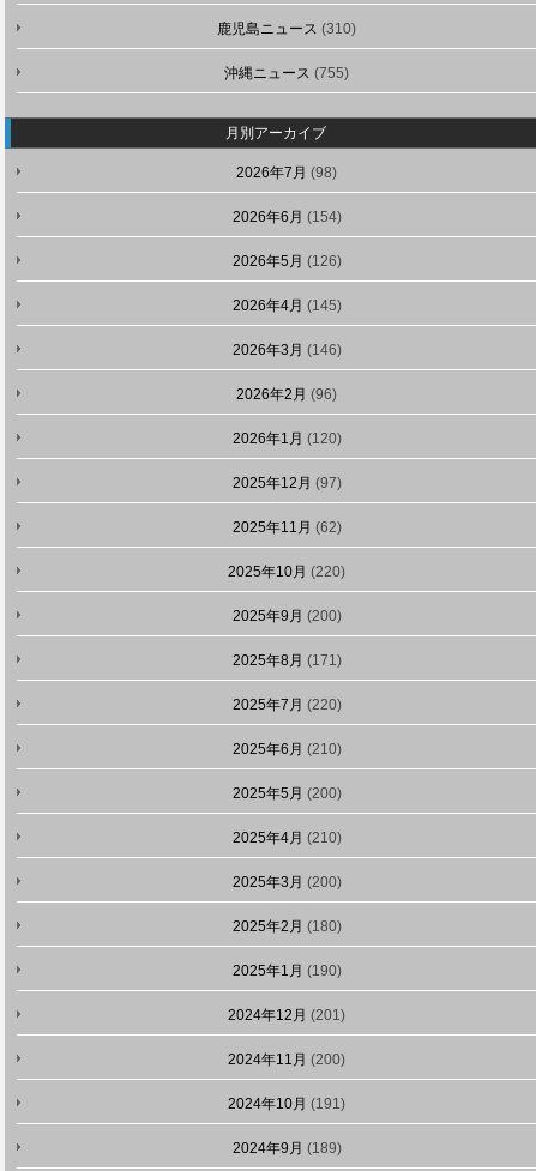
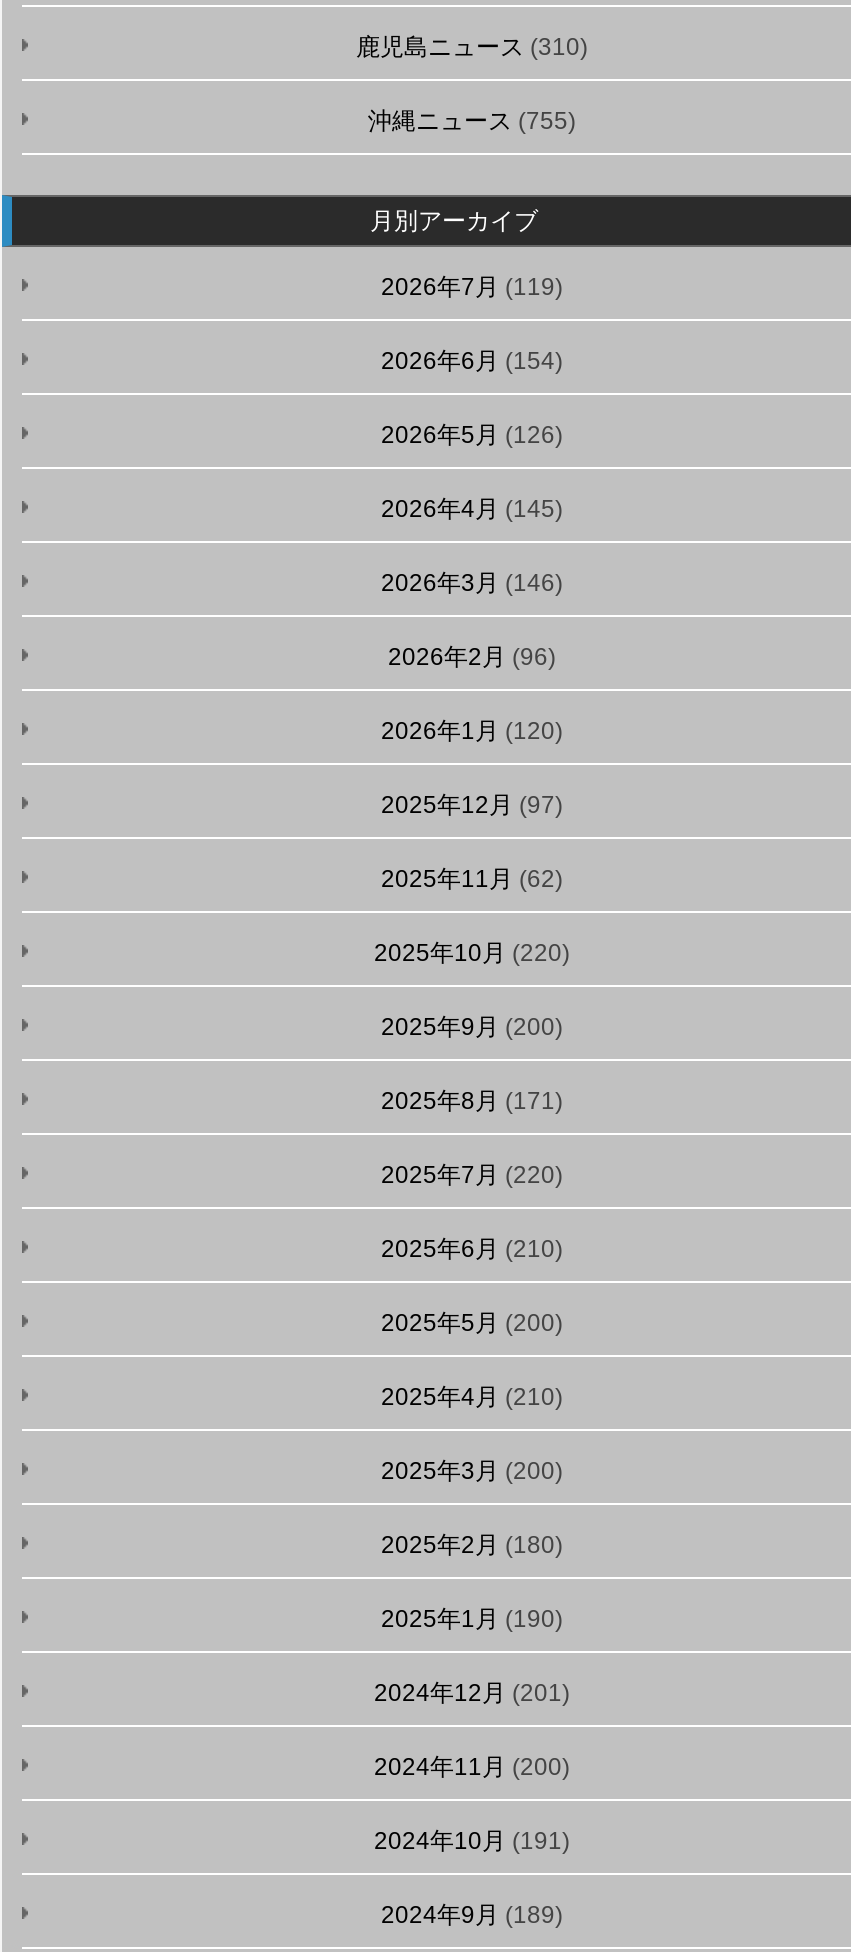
[236,164,337,181] 2026年7月(98) -> [381,273,563,301] 2026年7月(119)

